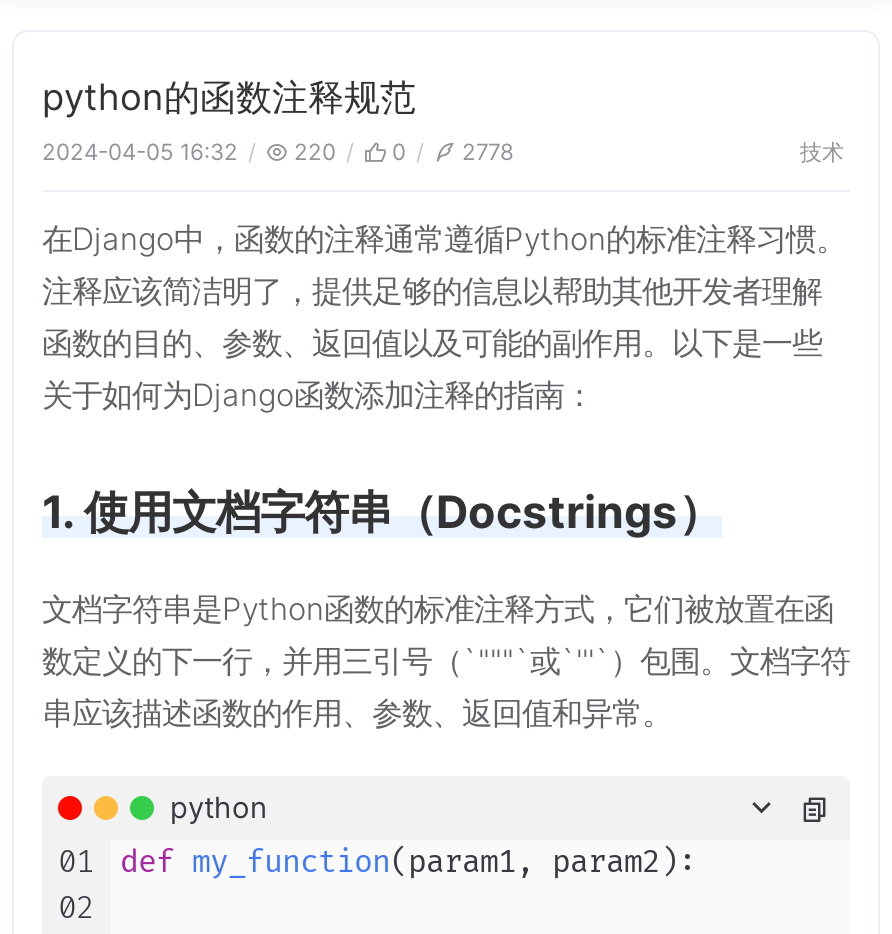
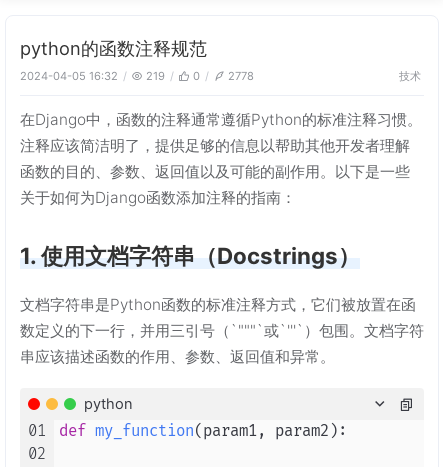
[42,138,514,166] 2024-04-05 16:32 220 0 2778 -> [20,69,254,83] 2024-04-05 16:32 219 0 2778

